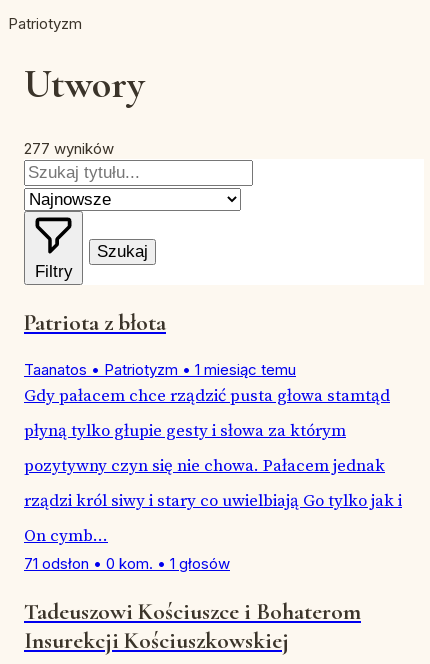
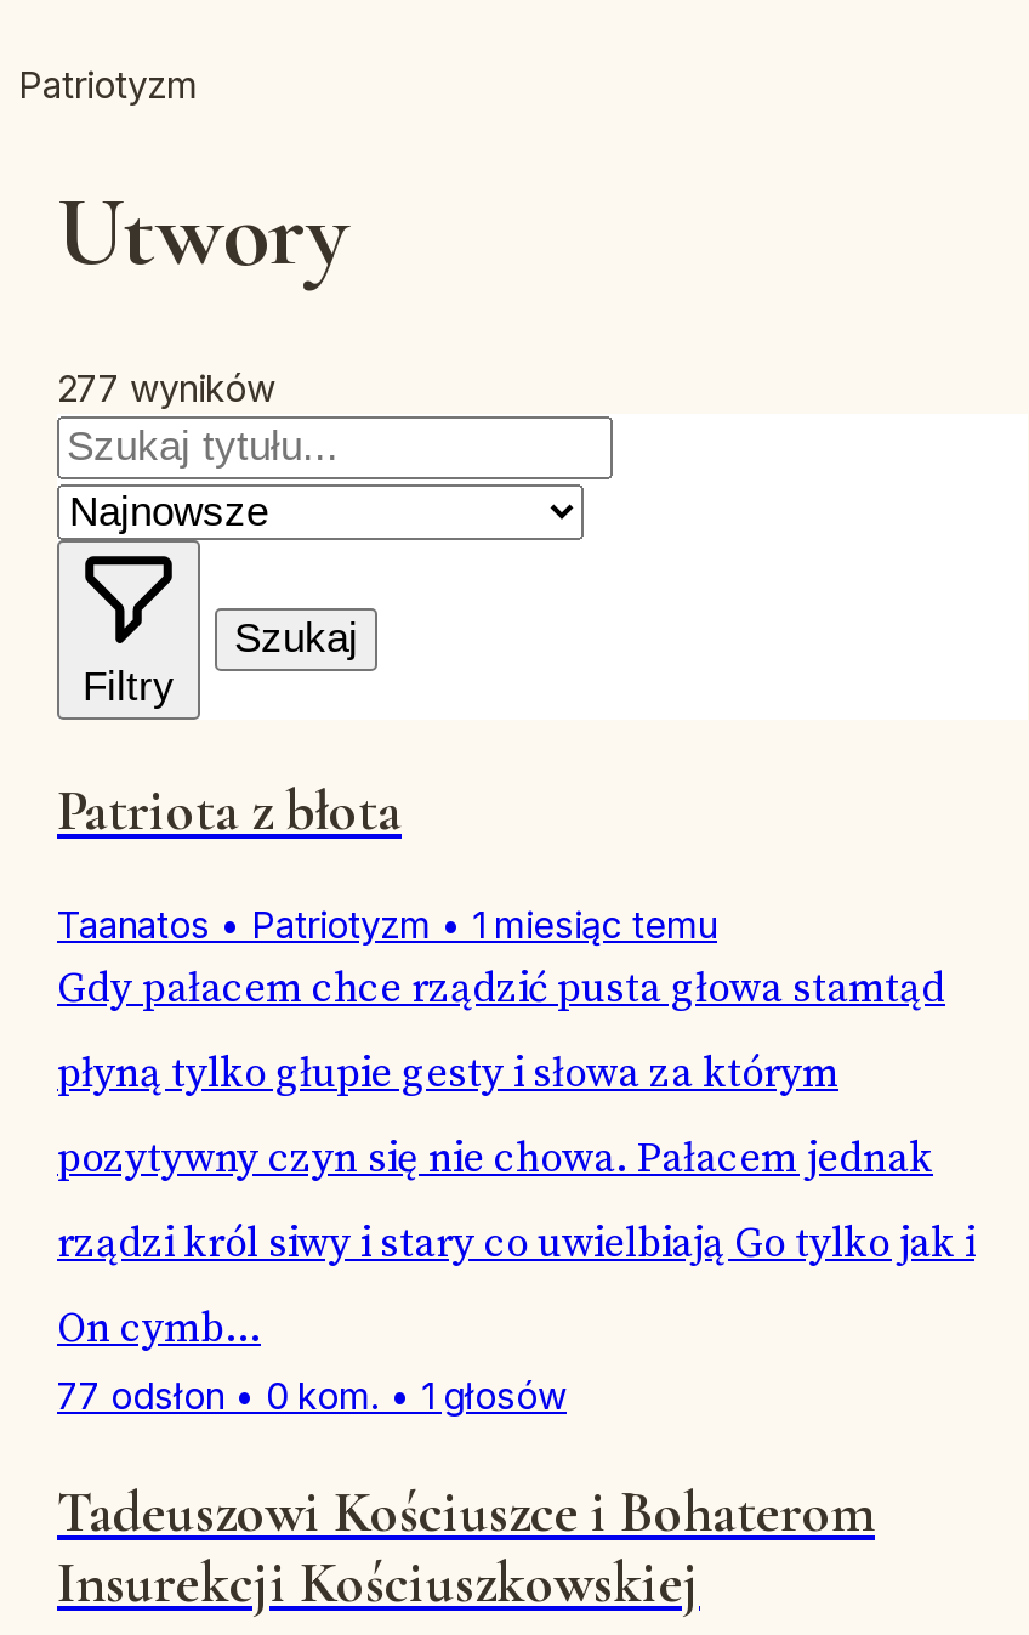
[24,554,230,573] 71 odsłon • 0 kom. • 1 głosów -> [57,1374,567,1420] 77 odsłon • 0 kom. • 1 głosów

